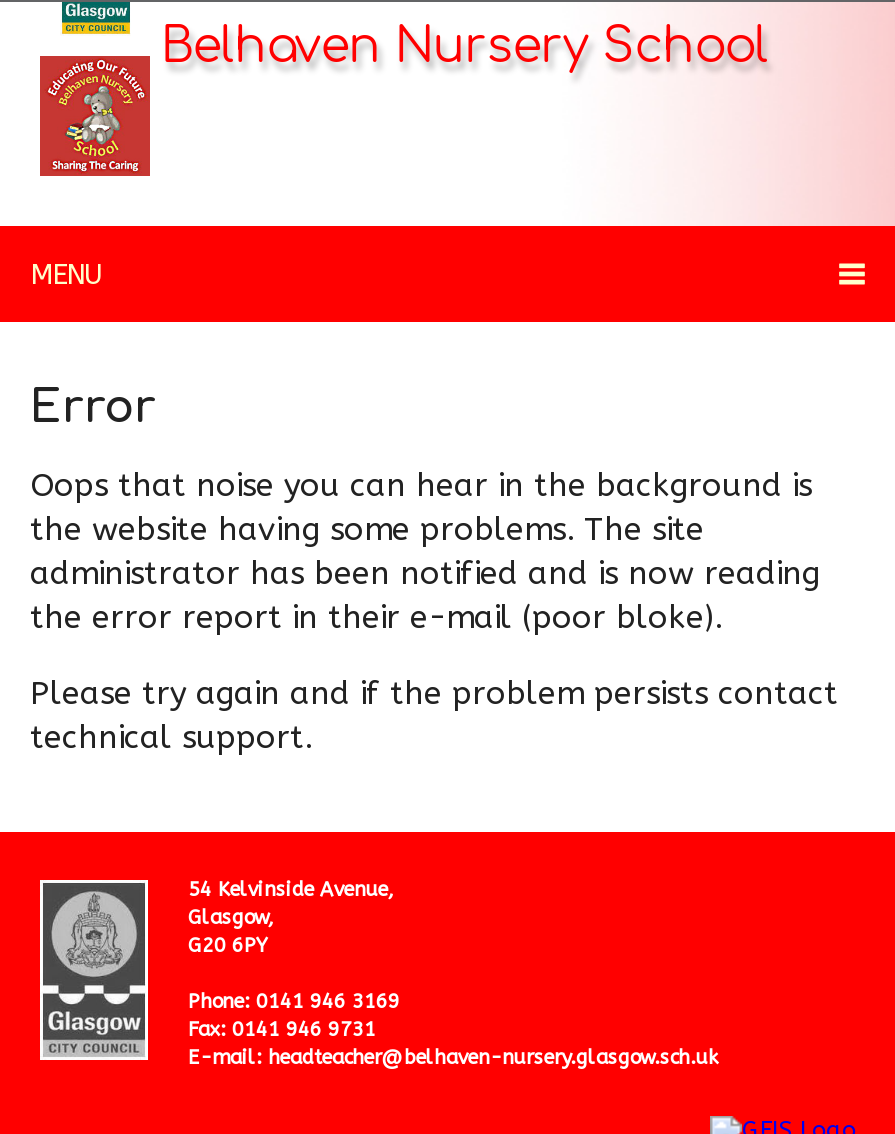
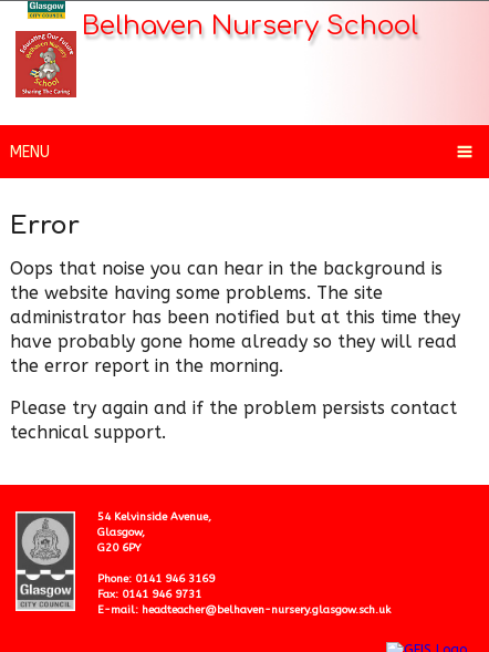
[30,554,820,636] administrator has been notified and is now reading | the error report in their e-mail (poor bloke). -> [10,307,460,376] administrator has been notified but at this time they | have probably gone home already so they will read | the error report in the morning.

